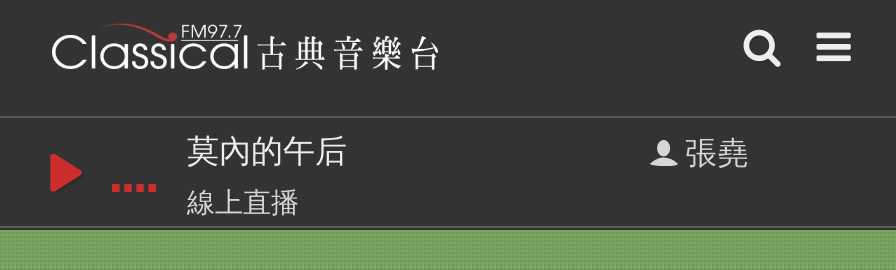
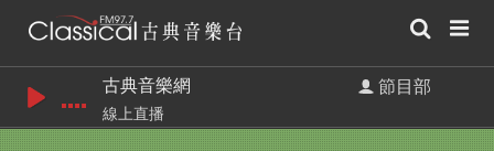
[187,134,749,169] 莫內的午后 | 張堯 -> [103,76,431,95] 古典音樂網 | 節目部

